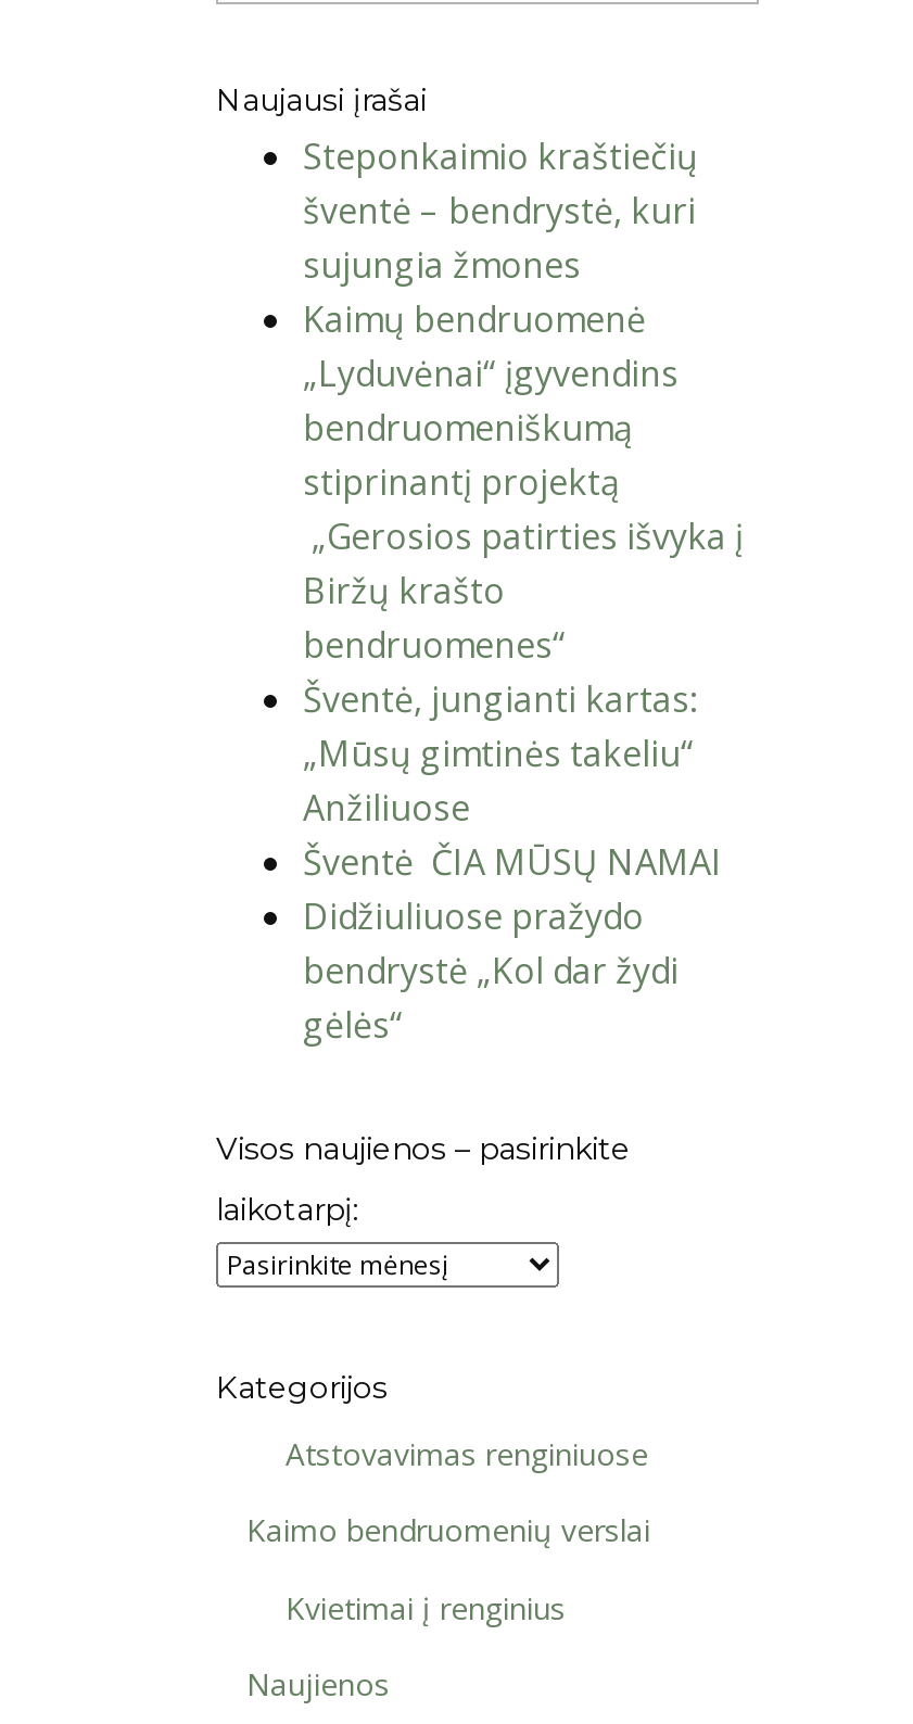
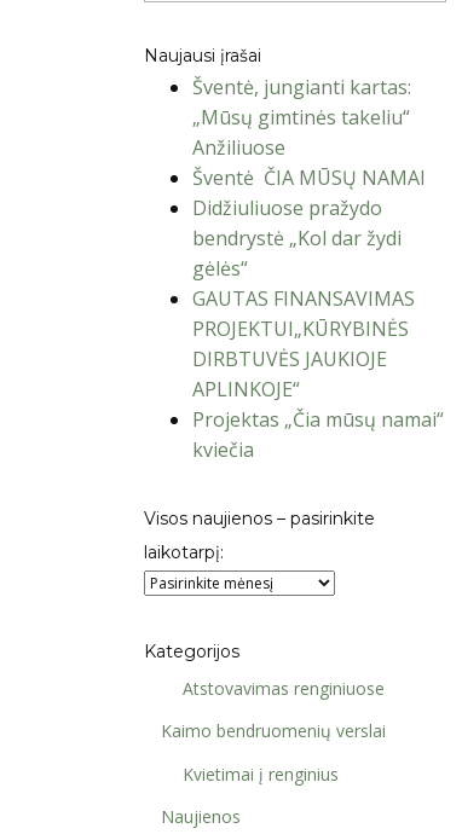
[303,132,744,669] Steponkaimio kraštiečių | šventė – bendrystė, kuri | sujungia žmones | Kaimų bendruomenė | „Lyduvėnai“ įgyvendins | bendruomeniškumą | stiprinantį projektą | „Gerosios patirties išvyka į | Biržų krašto | bendruomenes“ -> none
moved [303,675,722,1049] -> [192,74,426,282]: Šventė, jungianti kartas: | „Mūsų gimtinės takeliu“ | Anžiliuose | Šventė ČIA MŪSŲ NAMAI | Didžiuliuose pražydo | bendrystė „Kol dar žydi | gėlės“
none -> [192,285,444,463] GAUTAS FINANSAVIMAS | PROJEKTUI„KŪRYBINĖS | DIRBTUVĖS JAUKIOJE | APLINKOJE“ | Projektas „Čia mūsų namai“ | kviečia

